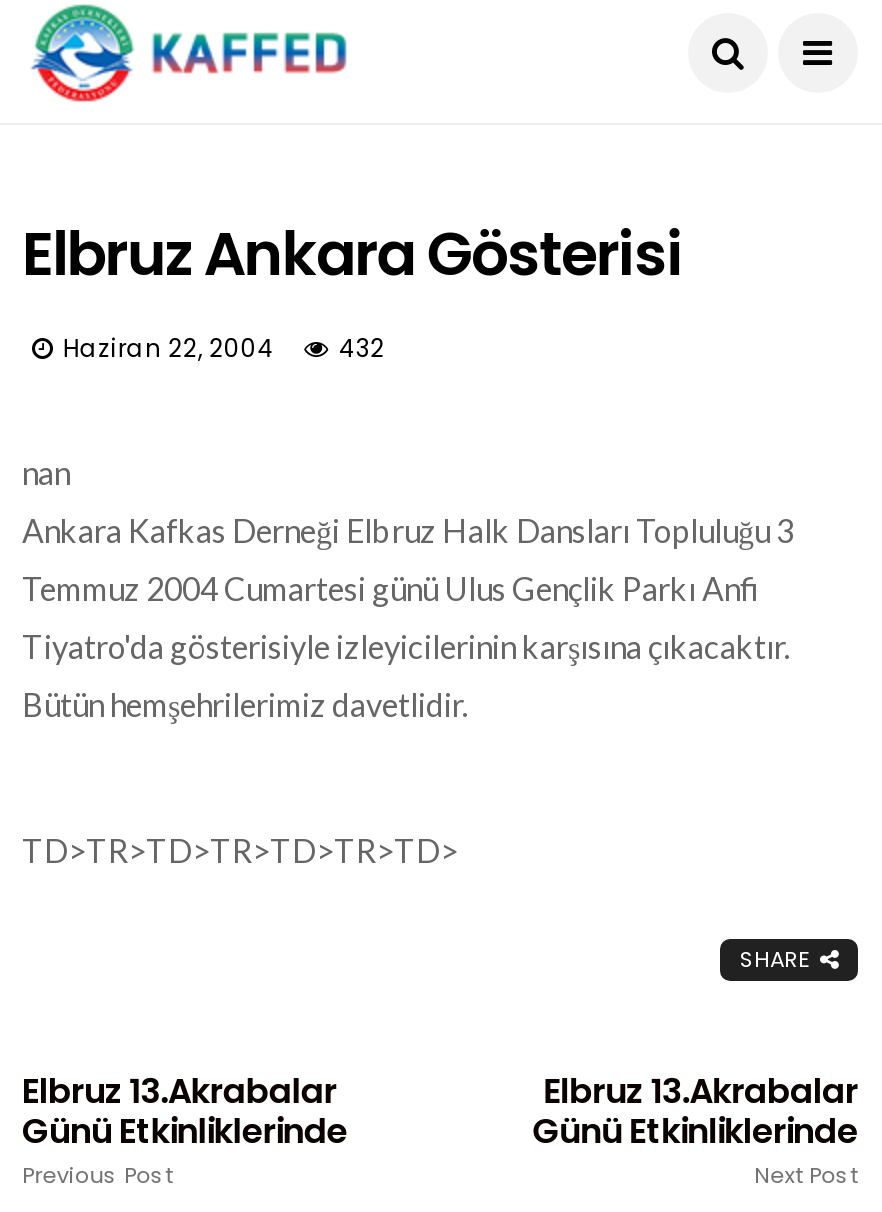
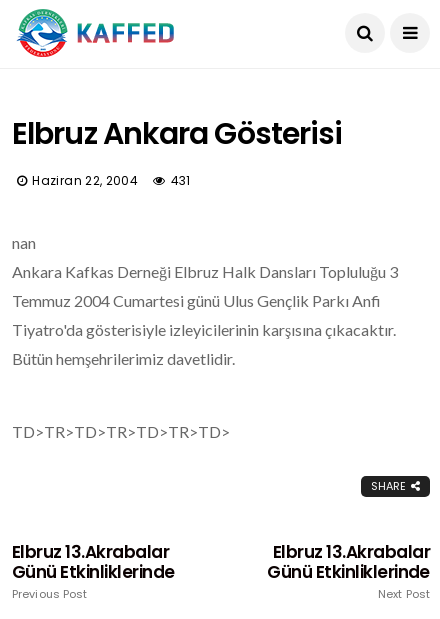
[63,331,385,365] Haziran 22, 2004 432 -> [32,172,191,189] Haziran 22, 2004 431

